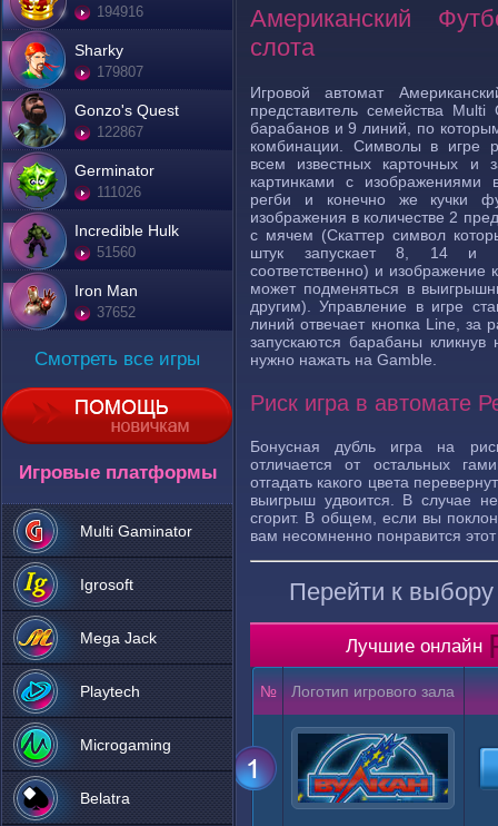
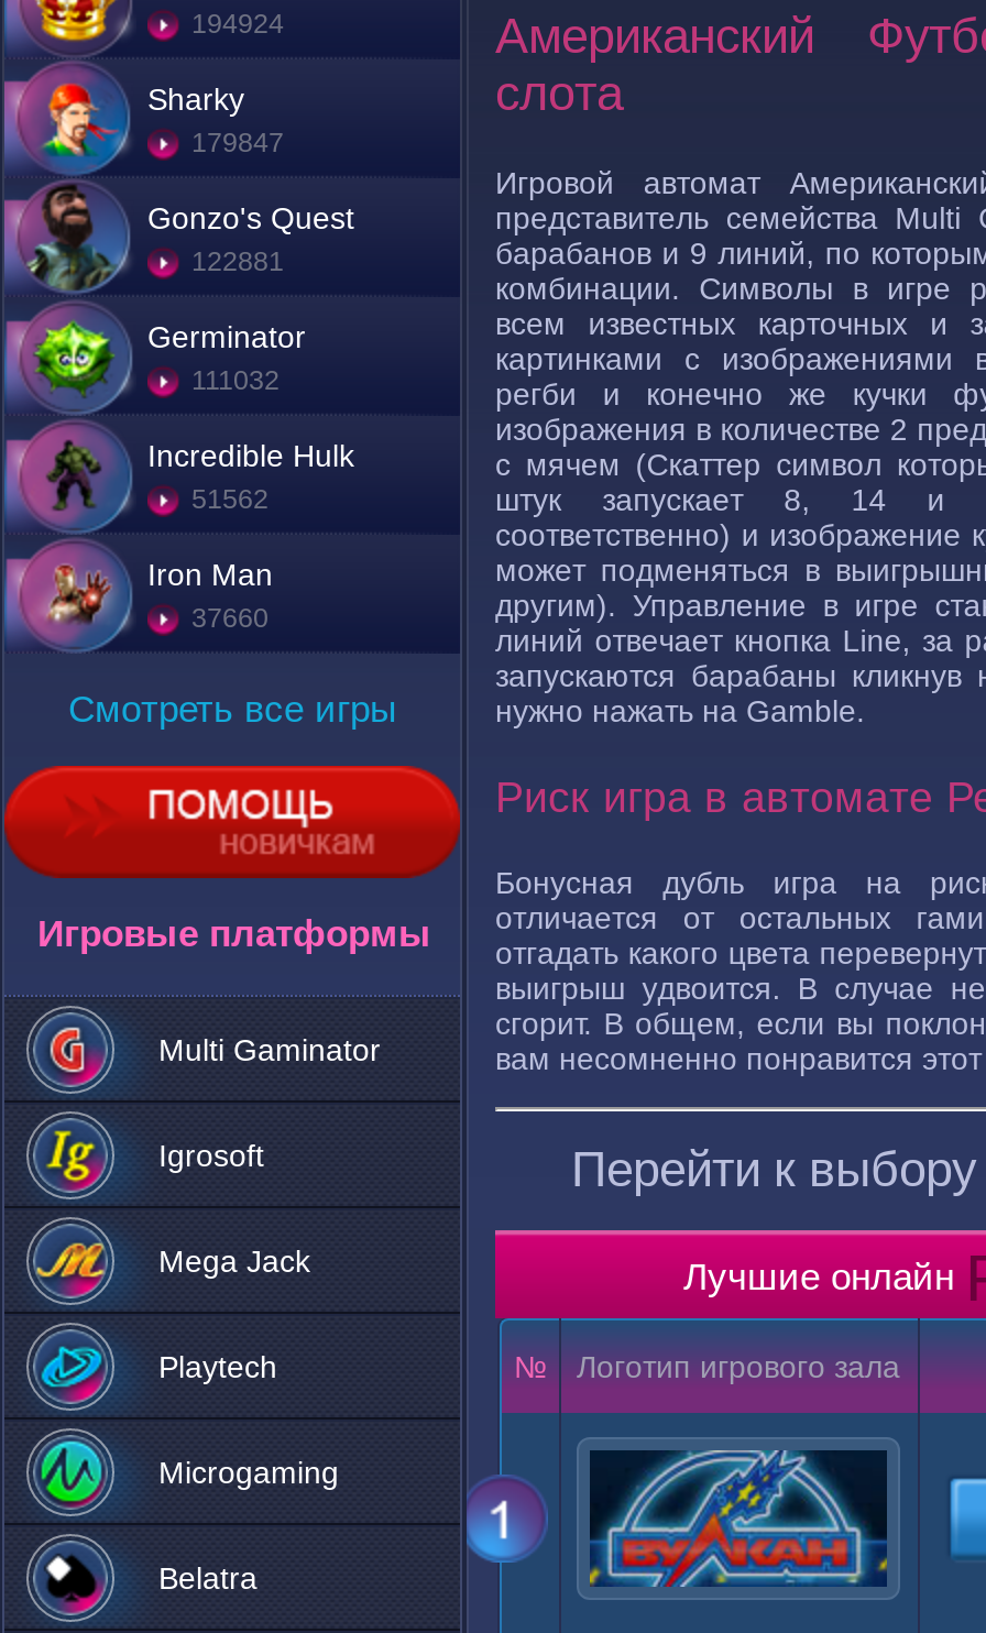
[97,4,143,20] 194916 -> [191,8,284,39] 194924
[97,64,143,80] 179807 -> [191,127,284,158] 179847
[97,124,143,140] 122867 -> [191,246,284,276] 122881
[97,184,141,200] 111026 -> [191,364,280,395] 111032
[97,244,136,260] 51560 -> [191,483,269,514] 51562
[97,305,136,320] 37652 -> [191,602,269,633] 37660

